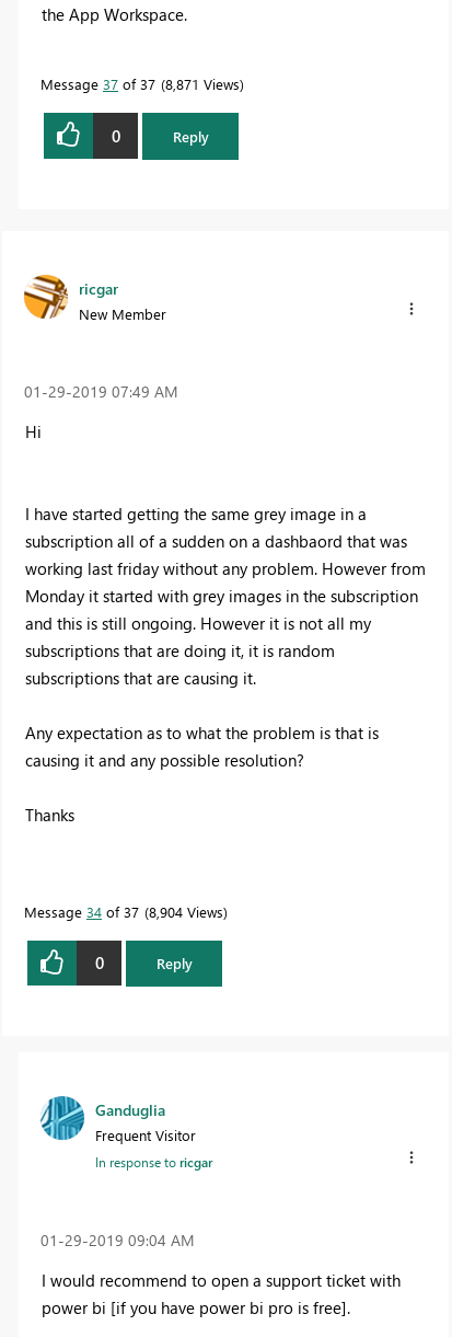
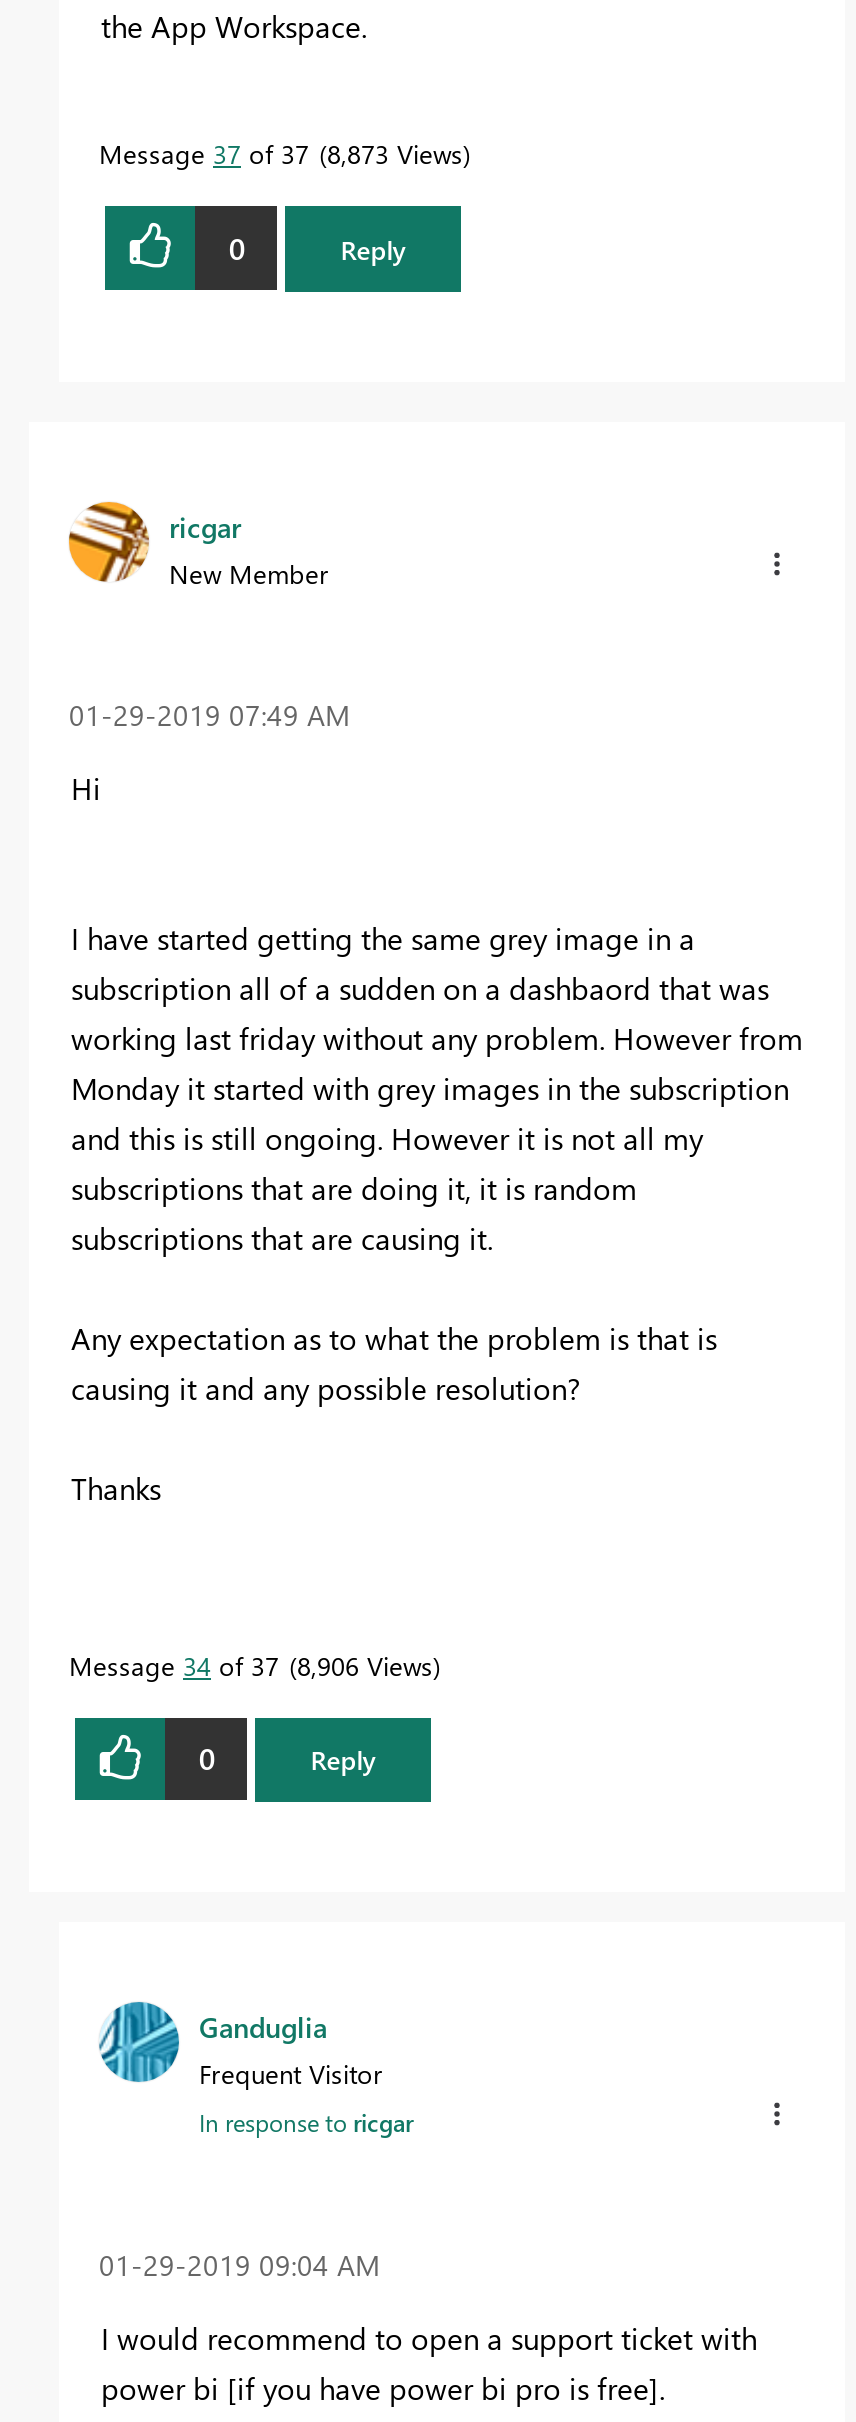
[40,75,240,93] Message 37 of 37 8,871 Views -> [99,137,463,171] Message 37 of 37 8,873 Views
[24,902,223,921] Message 34 of 37 8,904 Views -> [69,1648,433,1682] Message 34 of 37 8,906 Views

